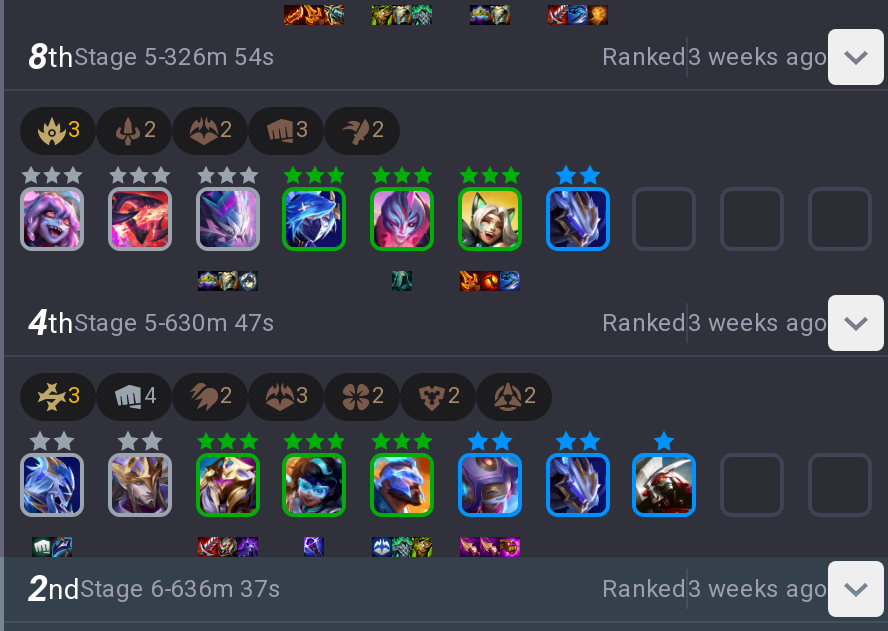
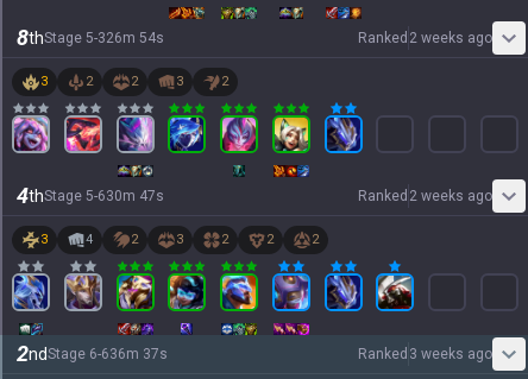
[602,43,828,71] Ranked 3 weeks ago -> [358,30,492,46] Ranked 2 weeks ago
[602,309,828,337] Ranked 3 weeks ago -> [358,188,492,204] Ranked 2 weeks ago

